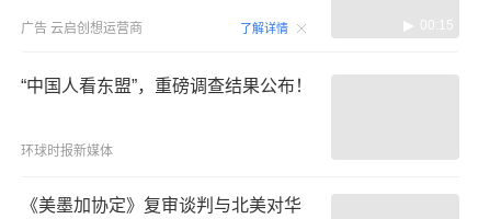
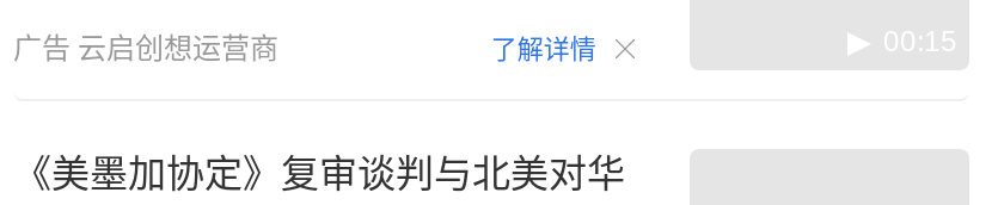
[21,77,312,95] “中国人看东盟”，重磅调查结果公布！ -> none
[21,143,113,159] 环球时报新媒体 -> none

